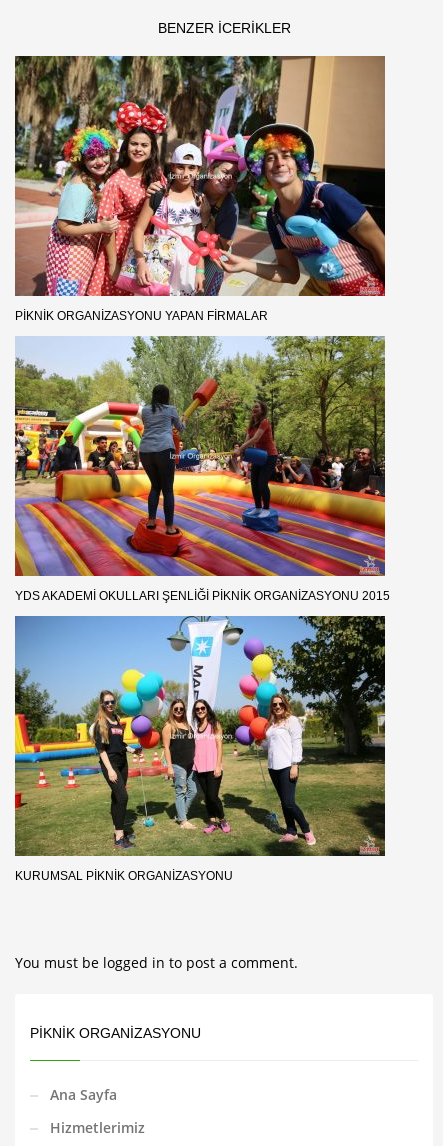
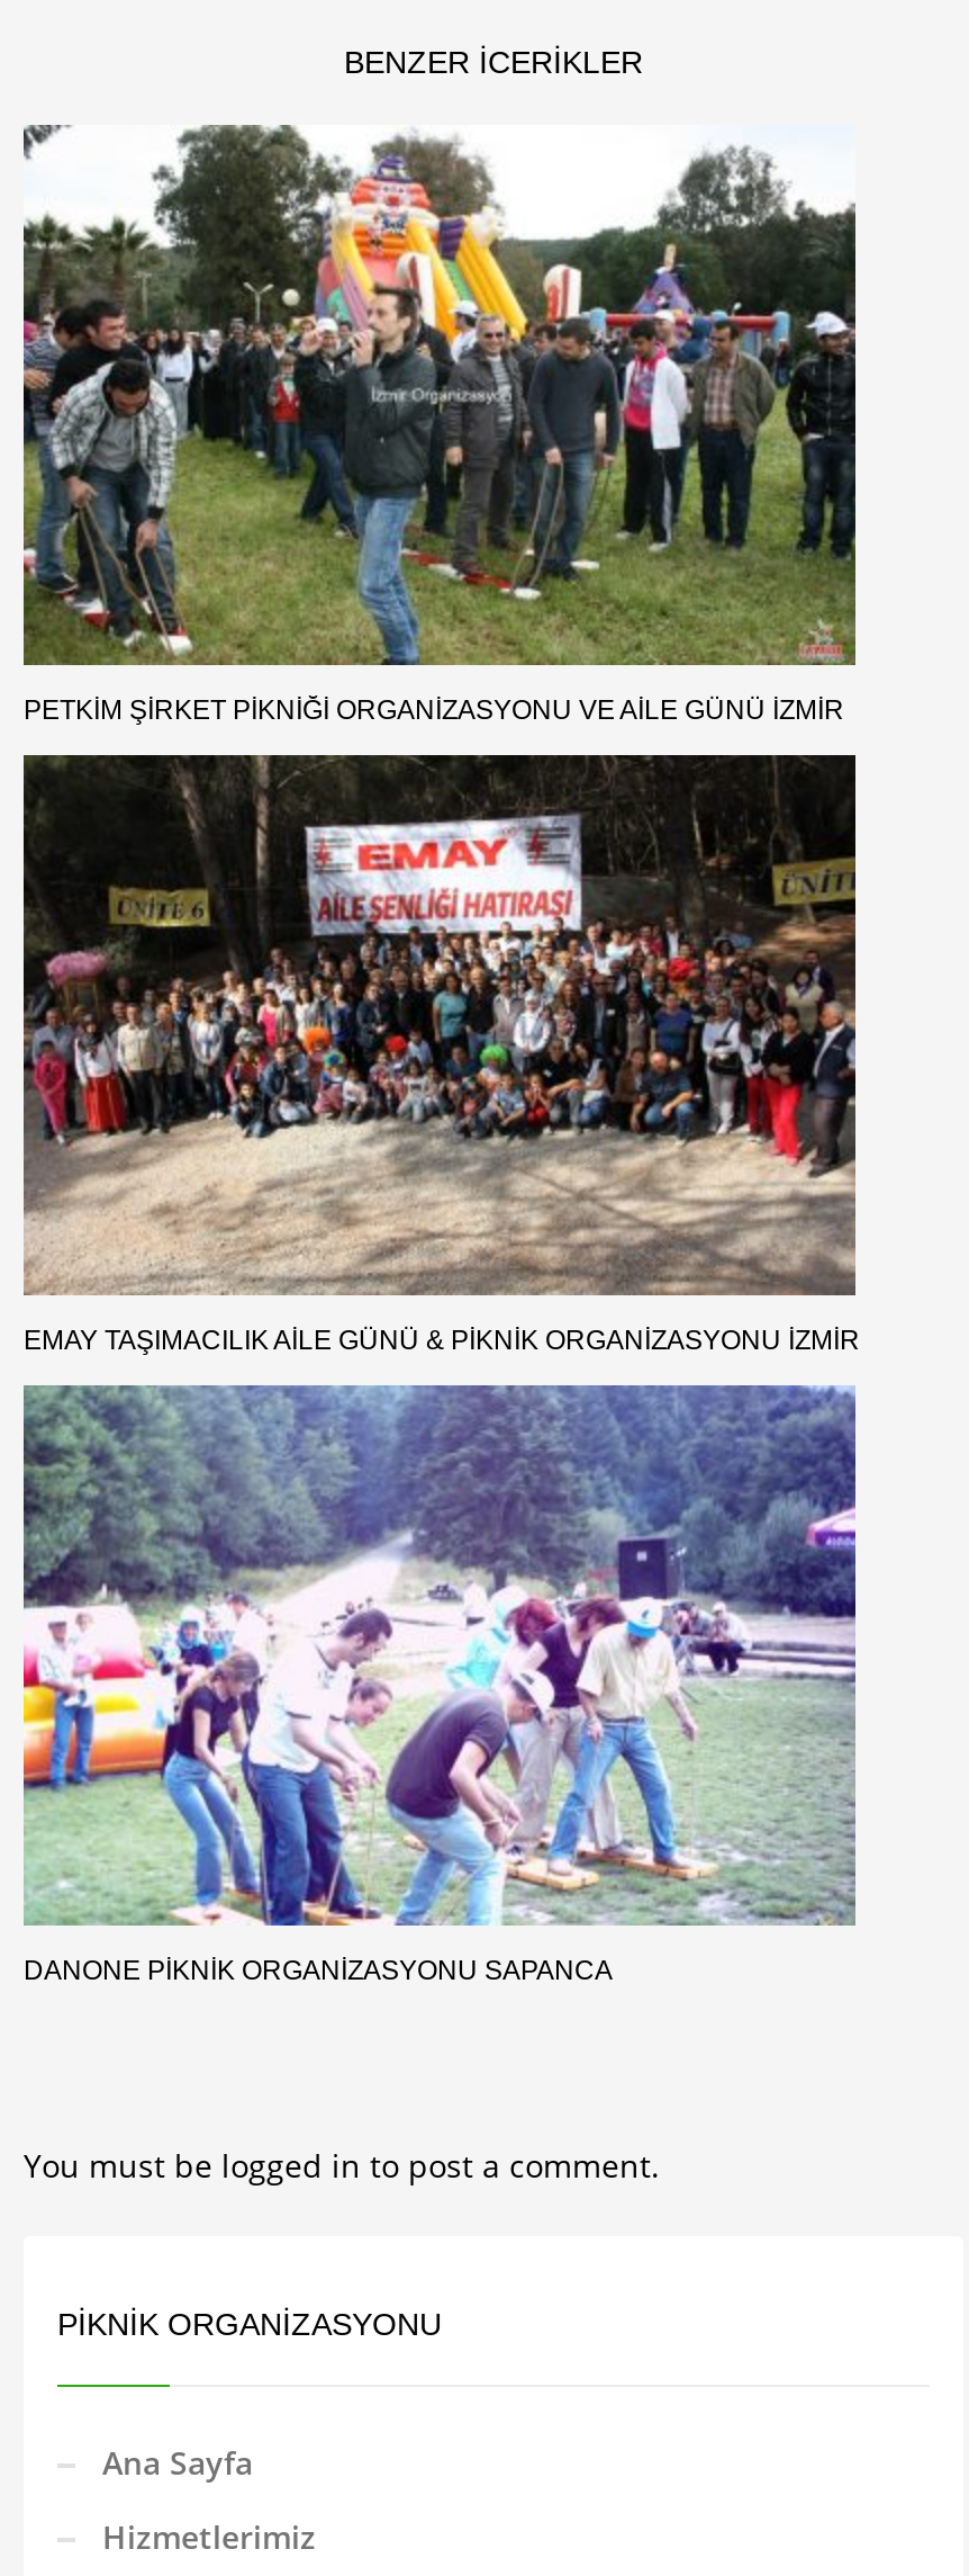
[14,55,386,323] [image] | PIKNIK ORGANIZASYONU YAPAN FIRMALAR -> [21,124,858,725] [image] | PETKIM ŞIRKET PIKNIĞI ORGANIZASYONU VE AILE GÜNÜ İZMIR
[14,336,390,603] [image] | YDS AKADEMI OKULLARI ŞENLIĞI PIKNIK ORGANIZASYONU 2015 -> [21,752,860,1355] [image] | EMAY TAŞIMACILIK AILE GÜNÜ & PIKNIK ORGANIZASYONU İZMIR
[14,615,386,883] [image] | KURUMSAL PIKNIK ORGANIZASYONU -> [21,1384,858,1986] [image] | DANONE PIKNIK ORGANIZASYONU SAPANCA

